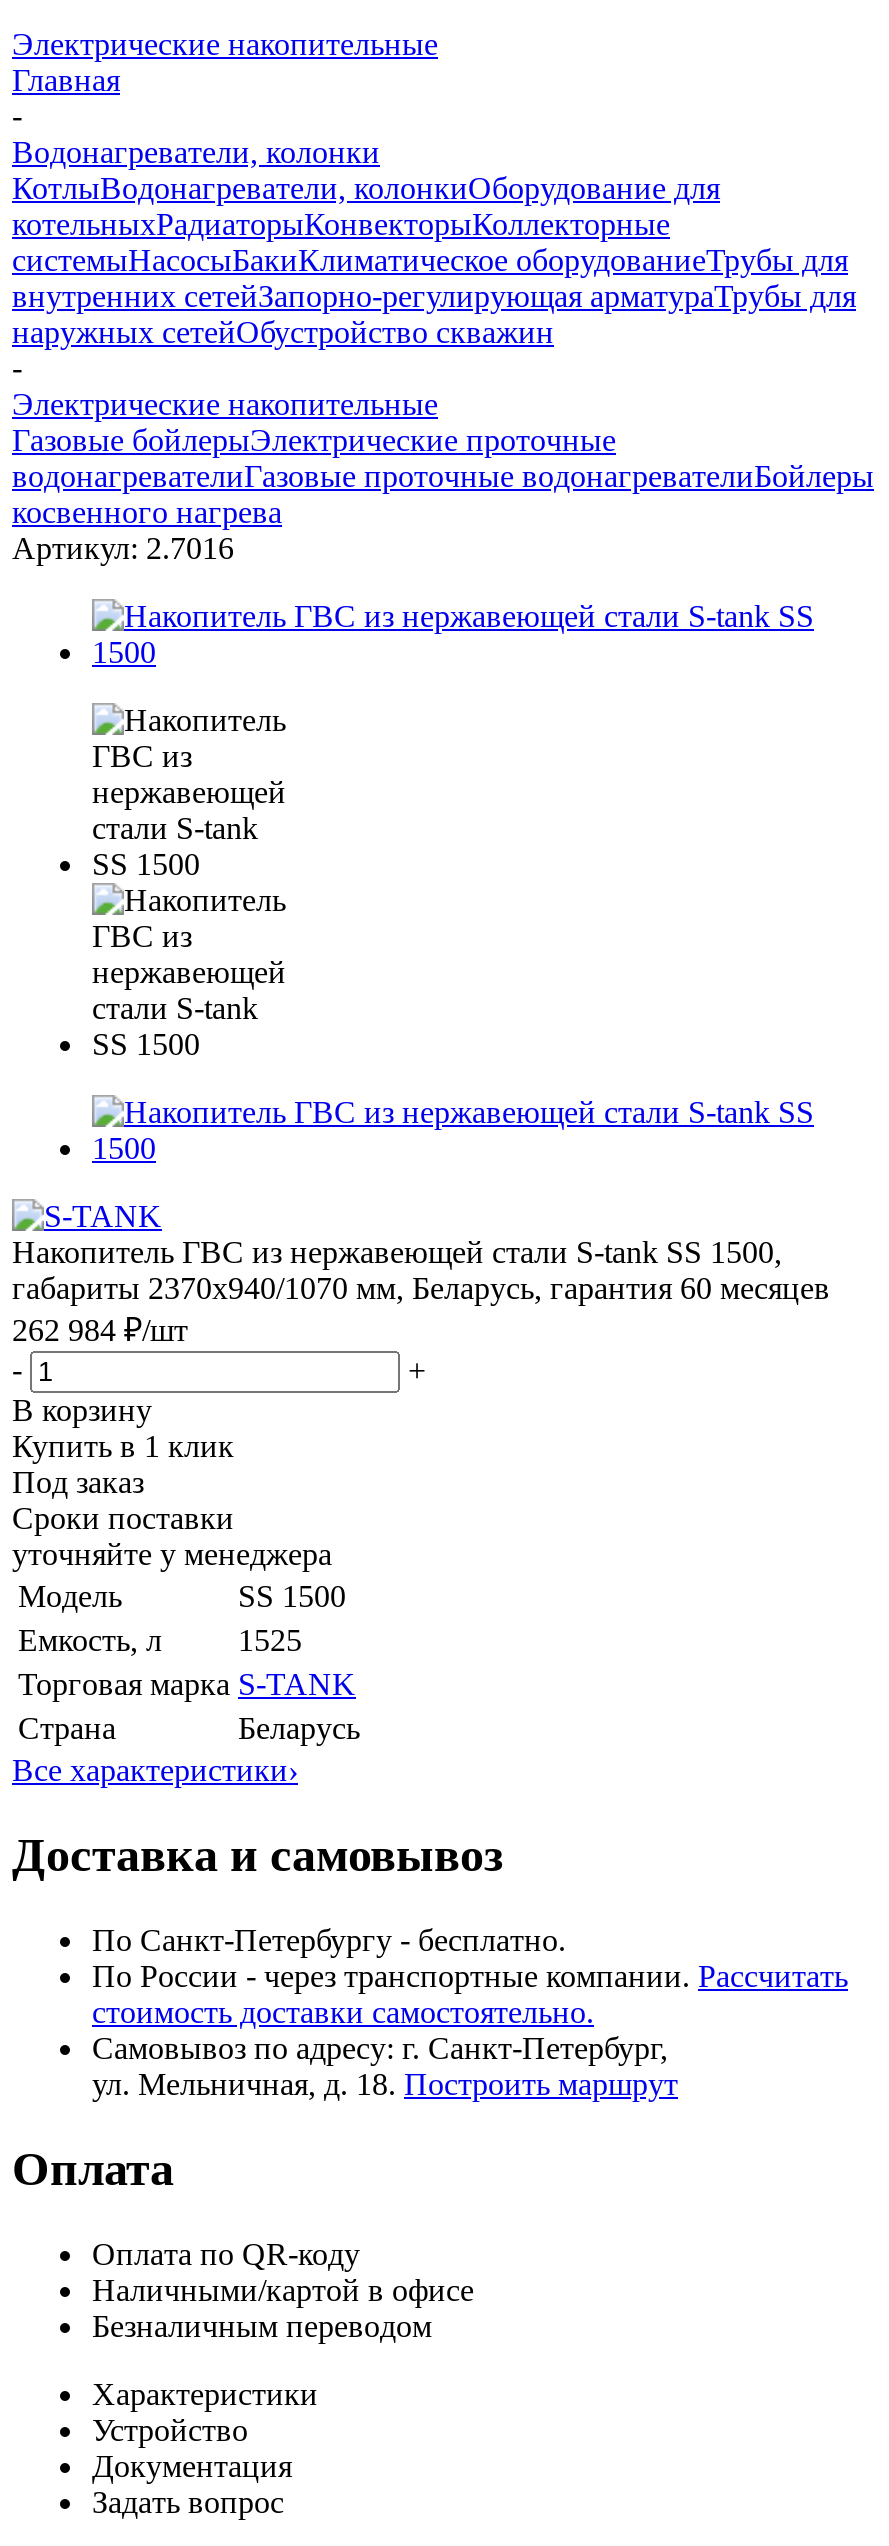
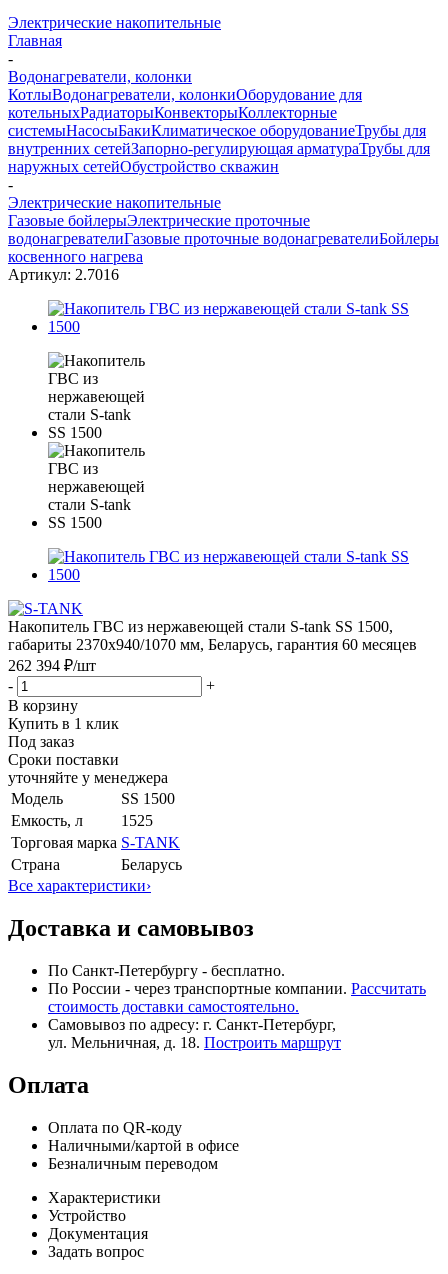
[12,1313,188,1347] 262 984 ₽/шт -> [8,657,96,674] 262 394 ₽/шт

